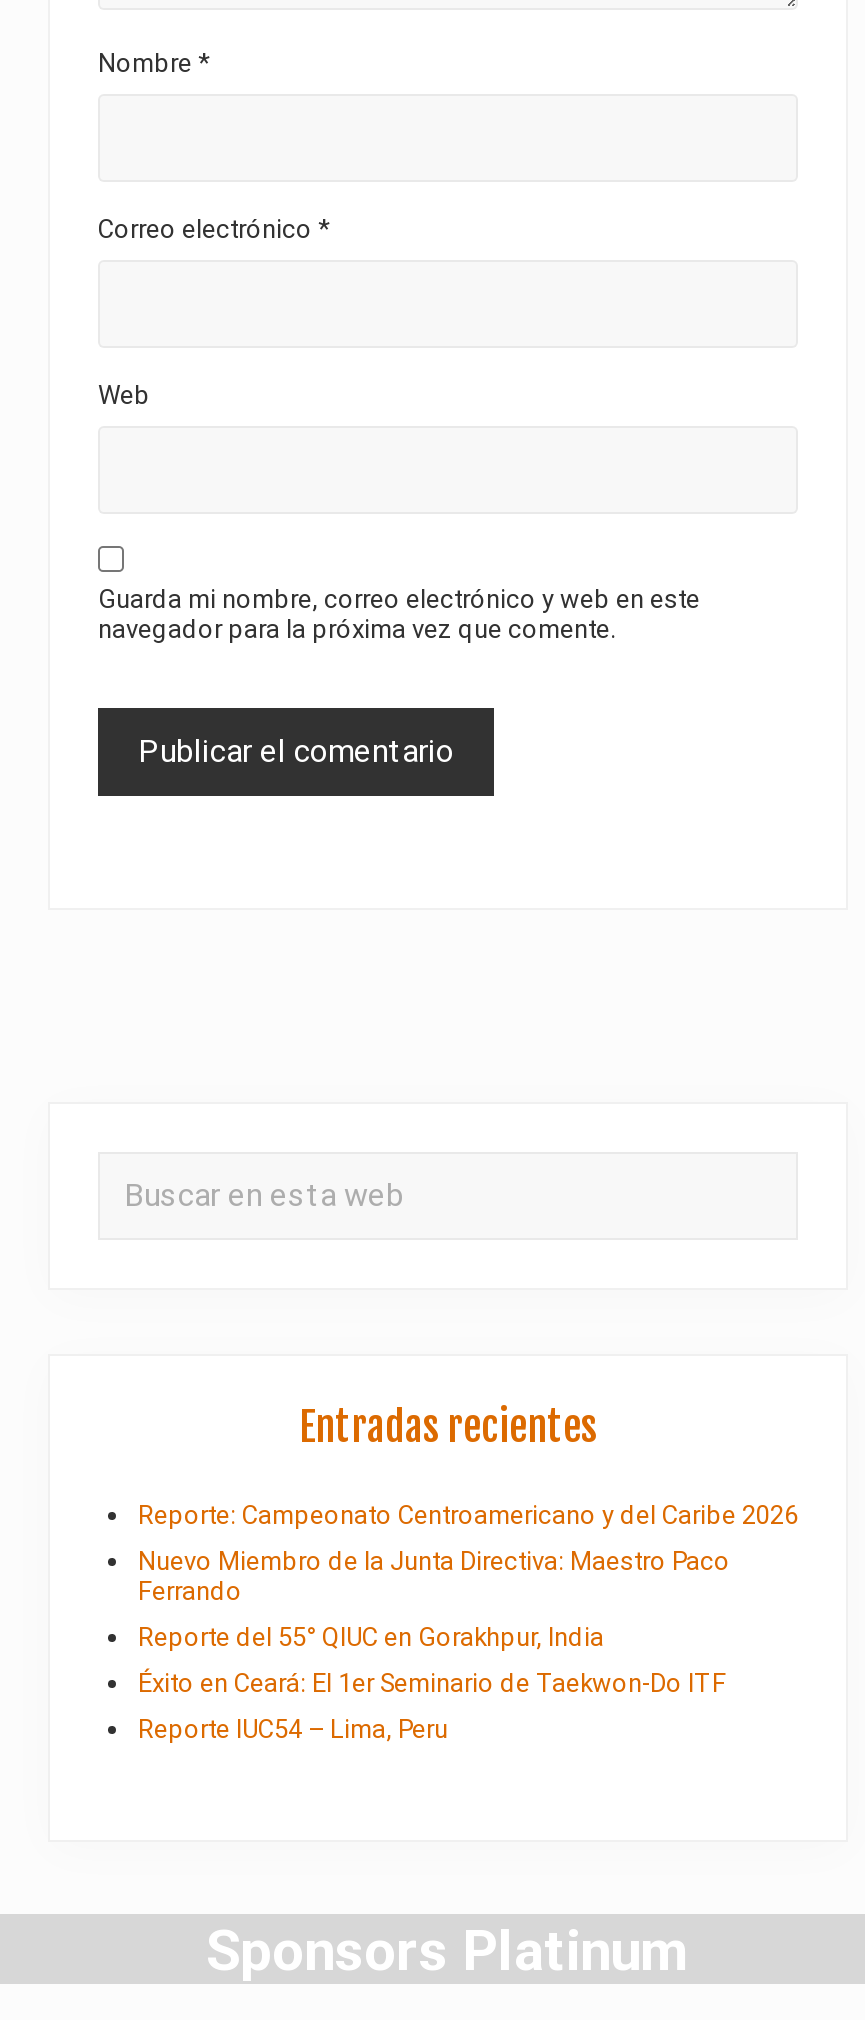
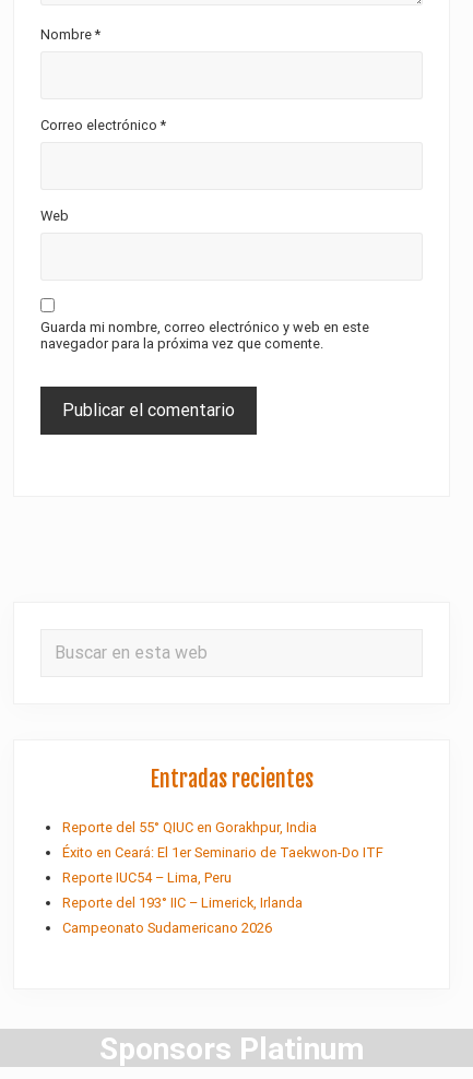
[138,1500,798,1606] Reporte: Campeonato Centroamericano y del Caribe 2026 | Nuevo Miembro de la Junta Directiva: Maestro Paco | Ferrando -> none
moved [138,1622,726,1744] -> [62,819,383,886]: Reporte del 55° QIUC en Gorakhpur, India | Éxito en Ceará: El 1er Seminario de Taekwon-Do ITF | Reporte IUC54 – Lima, Peru
none -> [62,895,303,936] Reporte del 193° IIC – Limerick, Irlanda | Campeonato Sudamericano 2026

